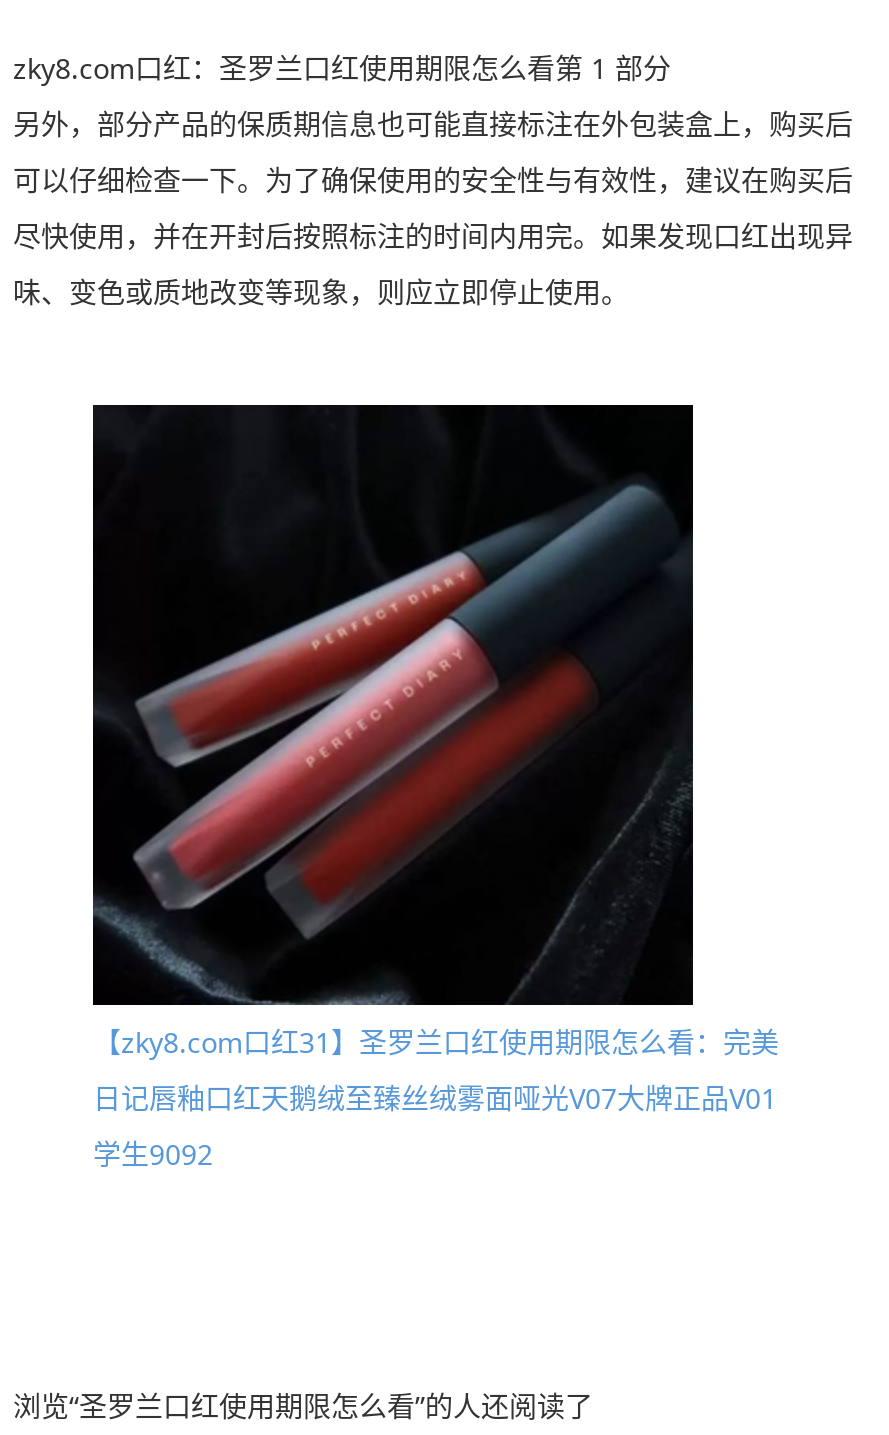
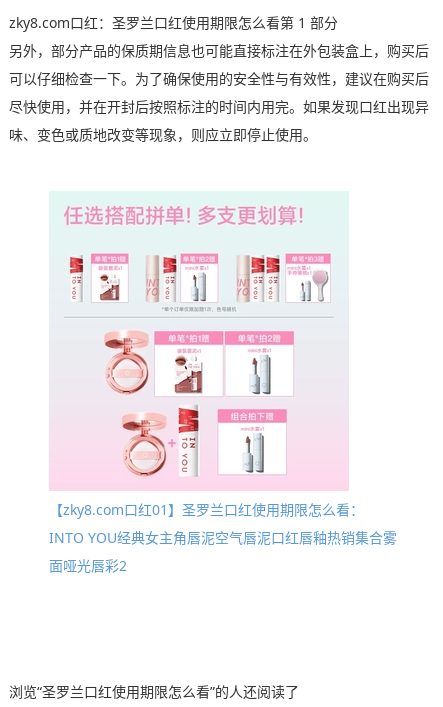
[91,403,779,1062] [image] | 【zky8.com口红31】圣罗兰口红使用期限怎么看：完美 -> [48,191,364,519] [image] | 【zky8.com口红01】圣罗兰口红使用期限怎么看：
[93,1080,777,1118] 日记唇釉口红天鹅绒至臻丝绒雾面哑光V07大牌正品V01 -> [49,528,397,547] INTO YOU经典女主角唇泥空气唇泥口红唇釉热销集合雾
[93,1136,213,1174] 学生9092 -> [49,556,127,575] 面哑光唇彩2

